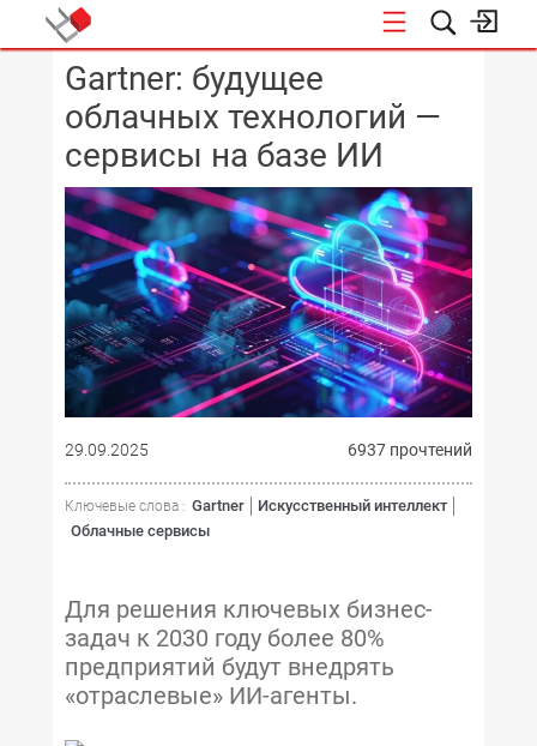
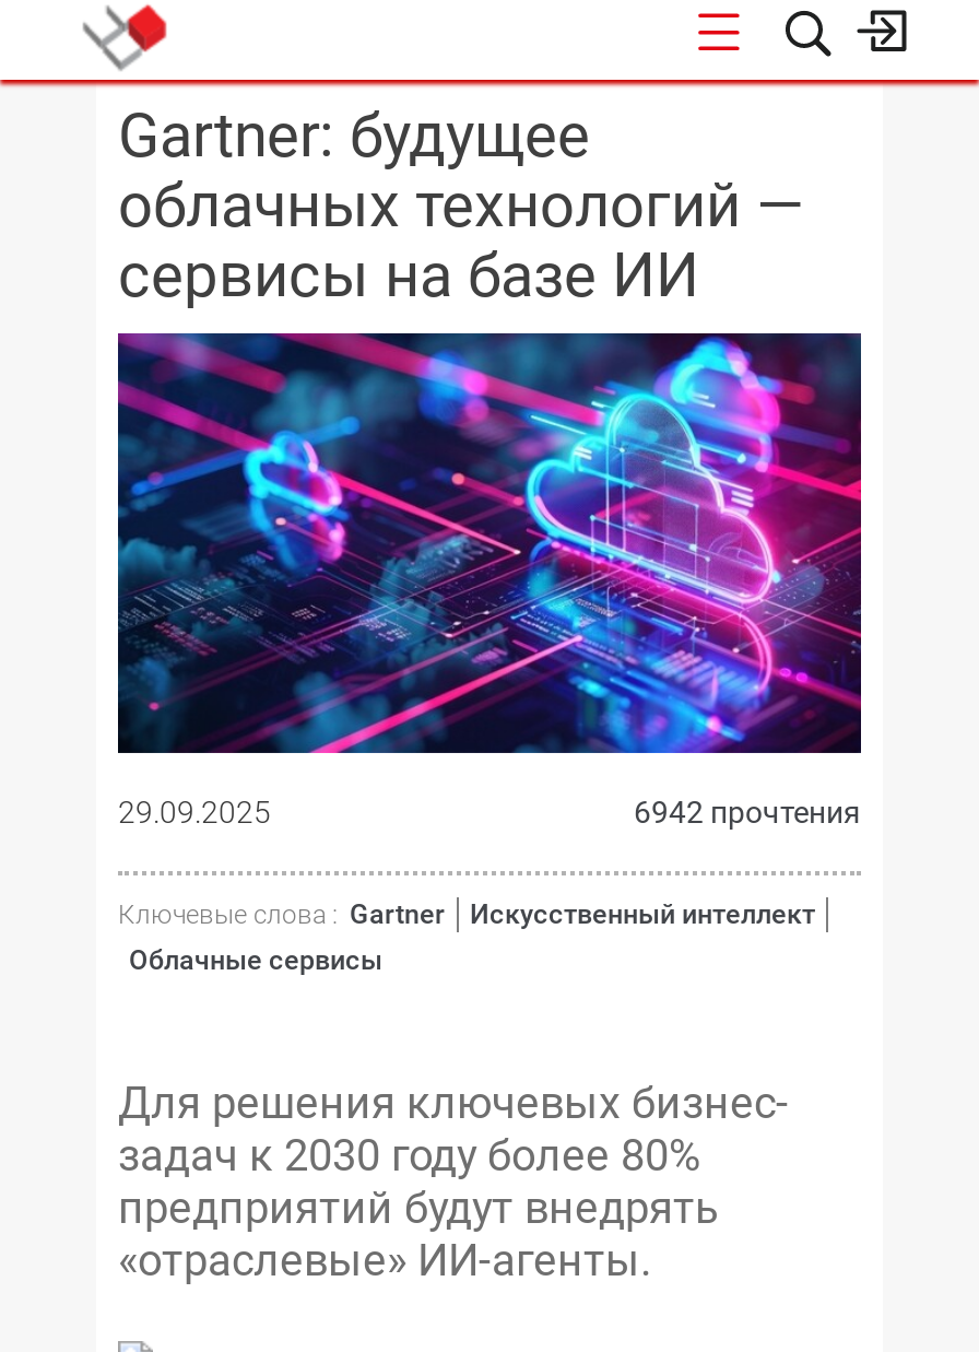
[348,440,472,459] 6937 прочтений -> [634,793,861,828] 6942 прочтения

